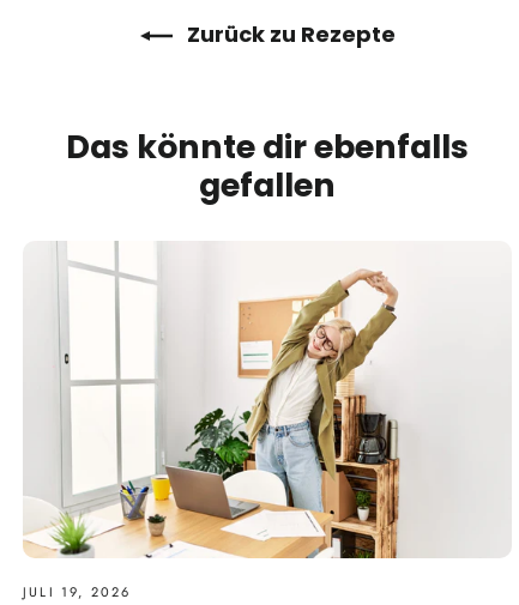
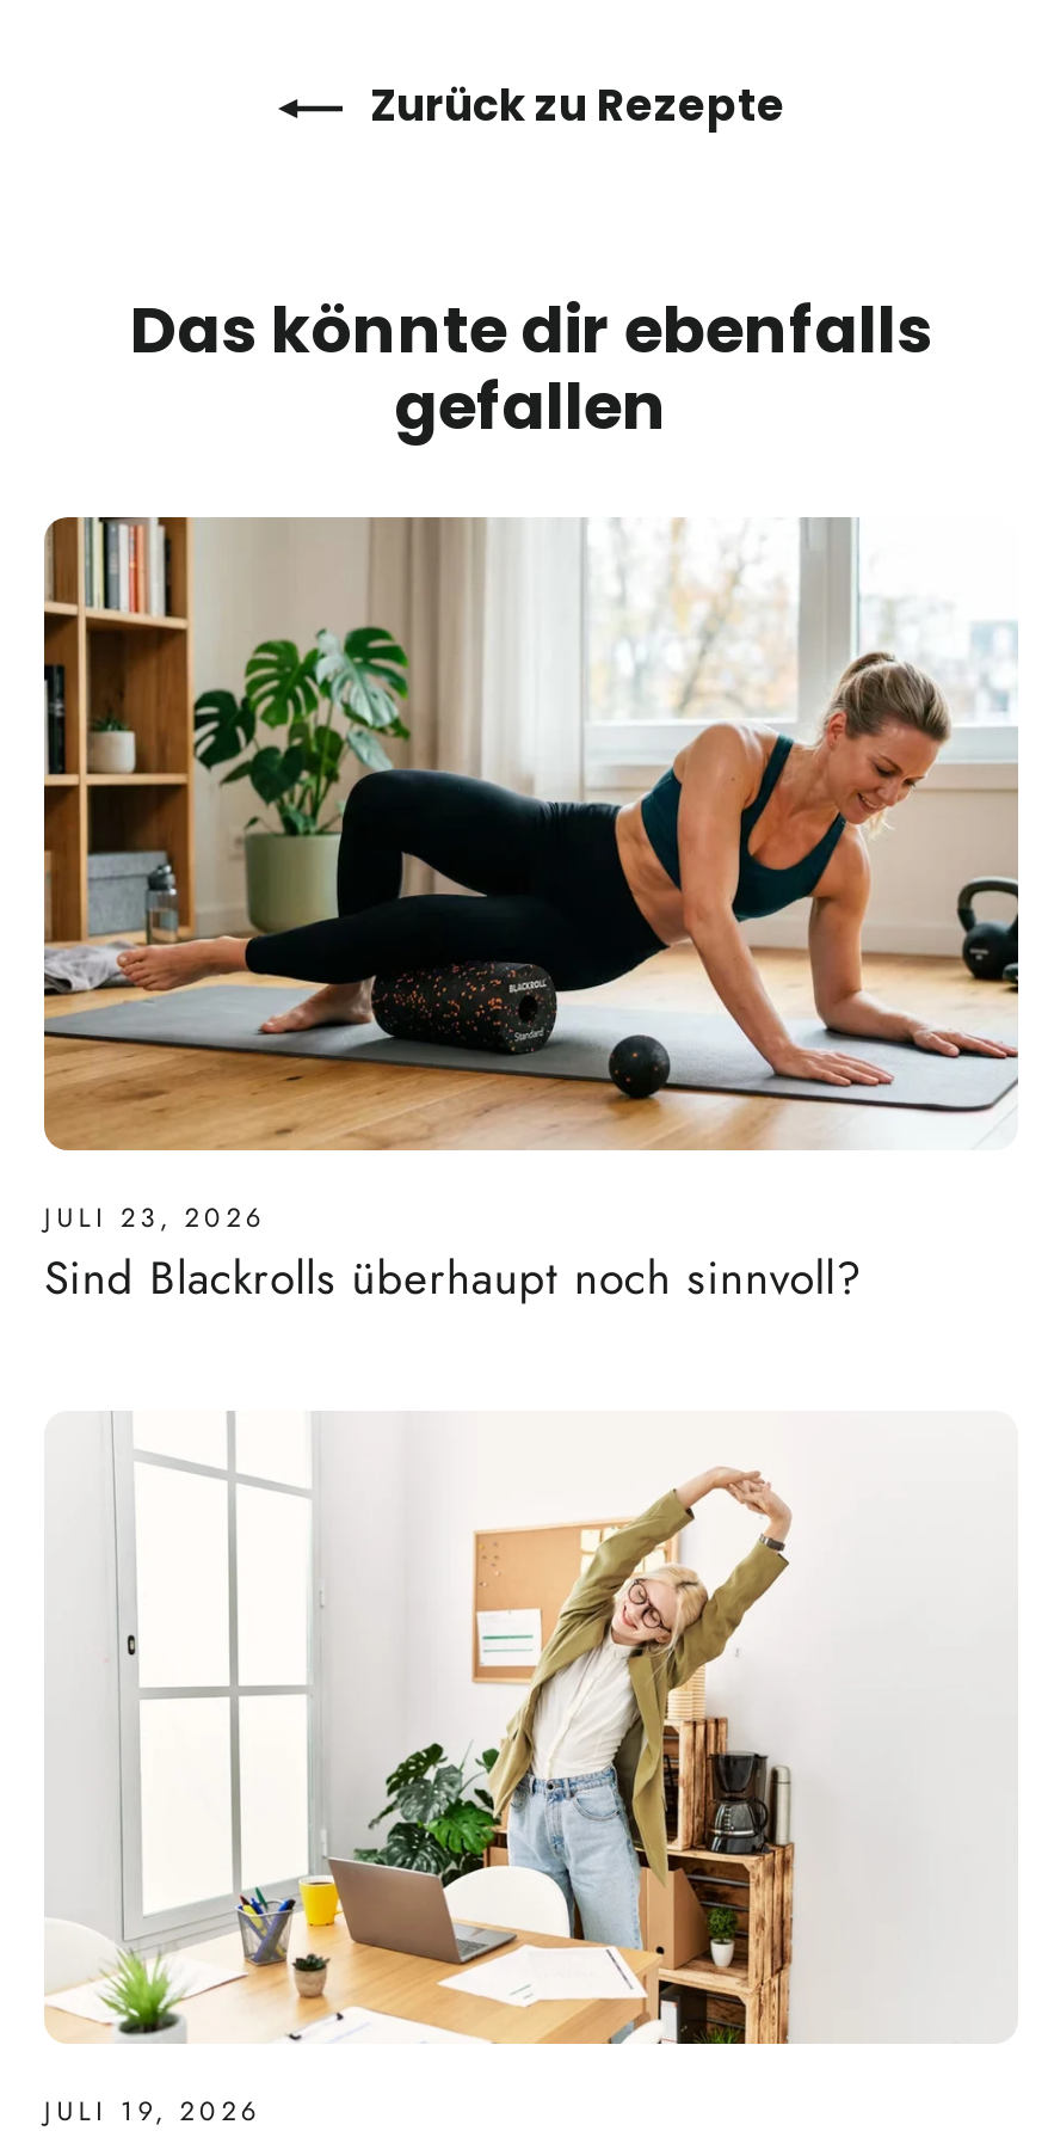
none -> [42,514,1021,1310] [image] | JULI 23, 2026 | Sind Blackrolls überhaupt noch sinnvoll?

